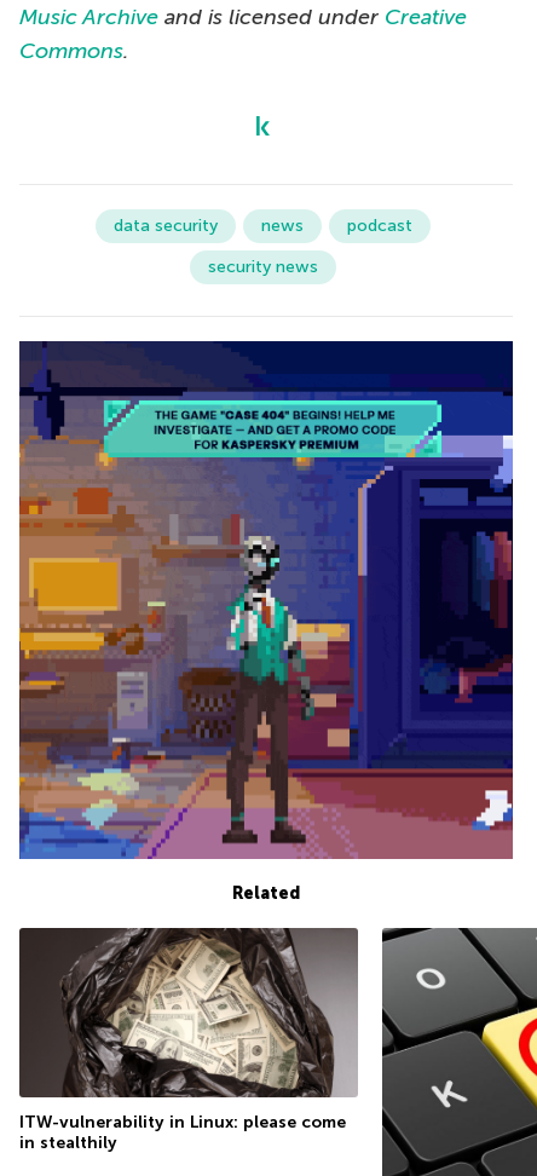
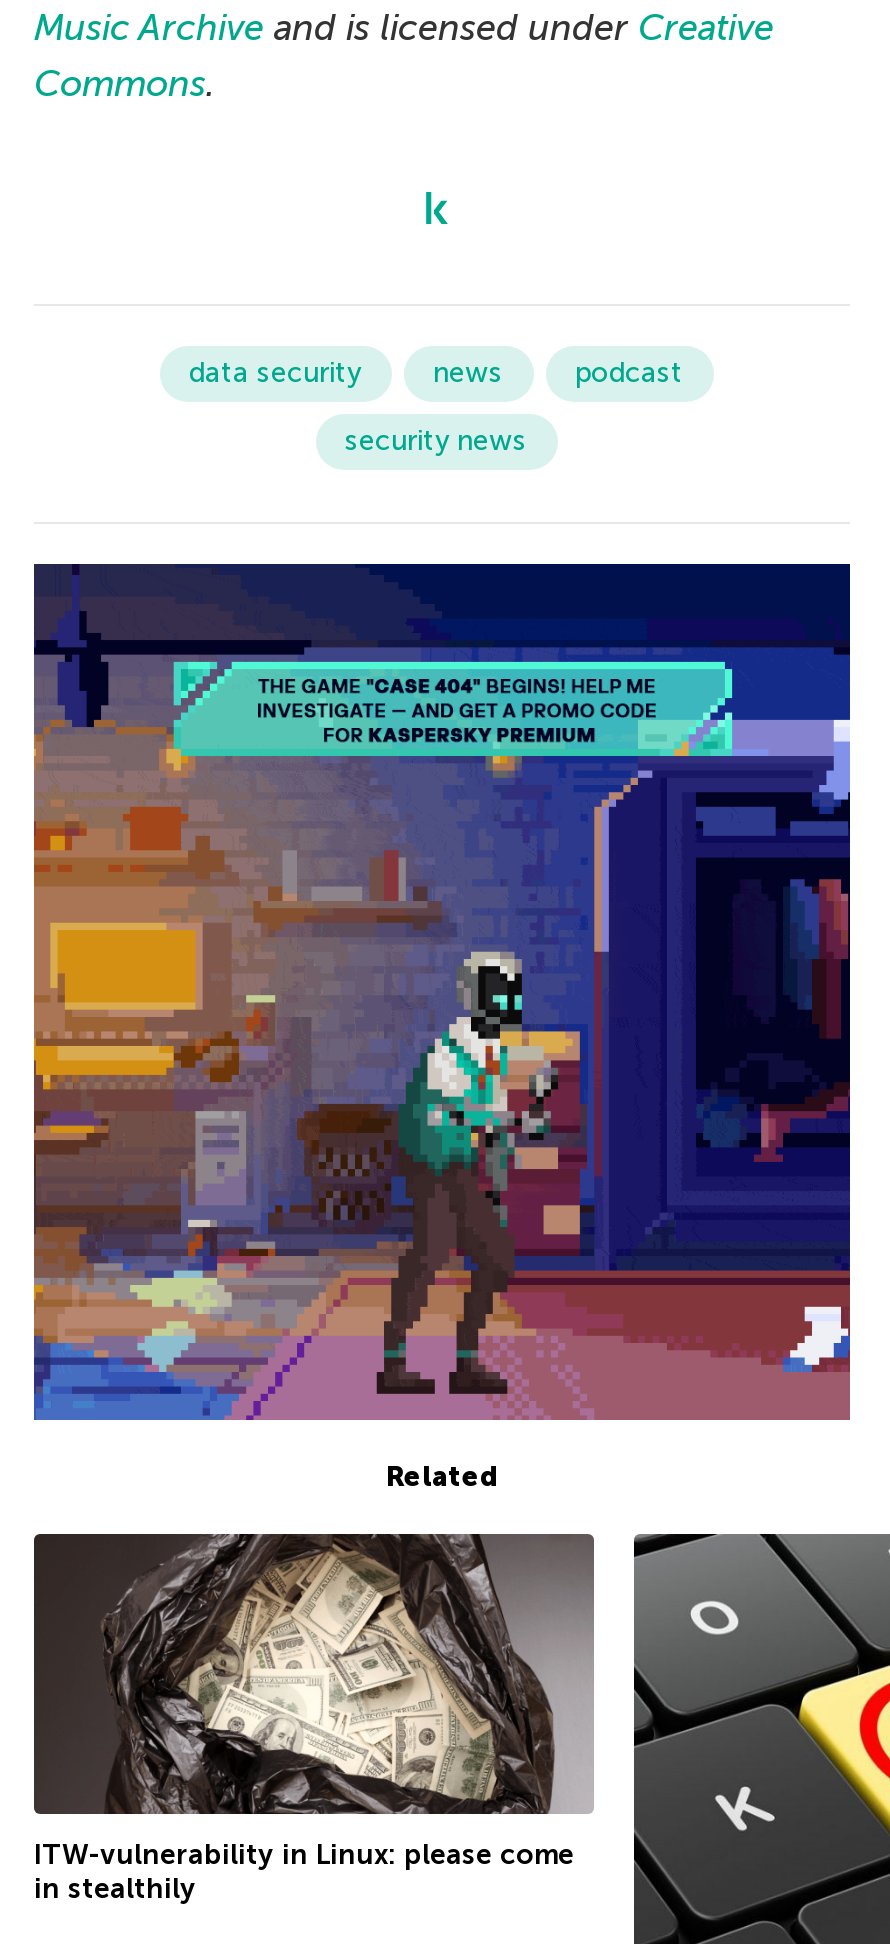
[226,535,335,803] [image] -> [378,886,558,1330] [image]

